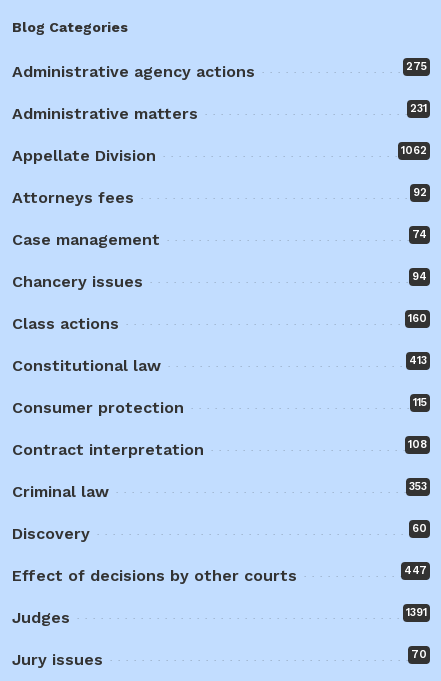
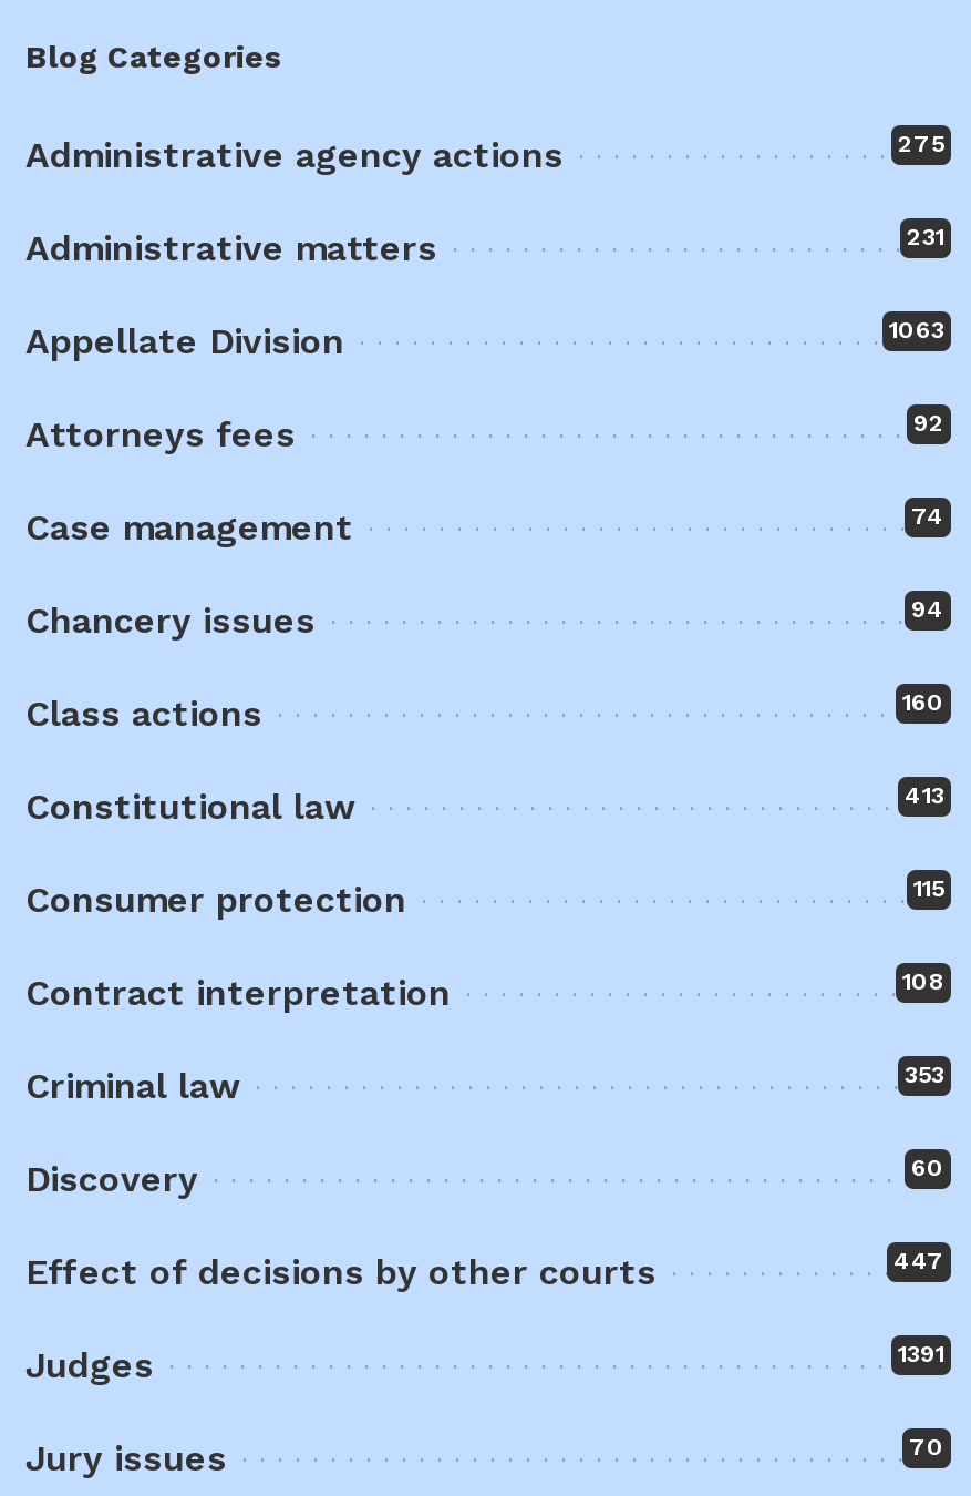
[401,144,427,157] 1062 -> [889,316,944,345] 1063

